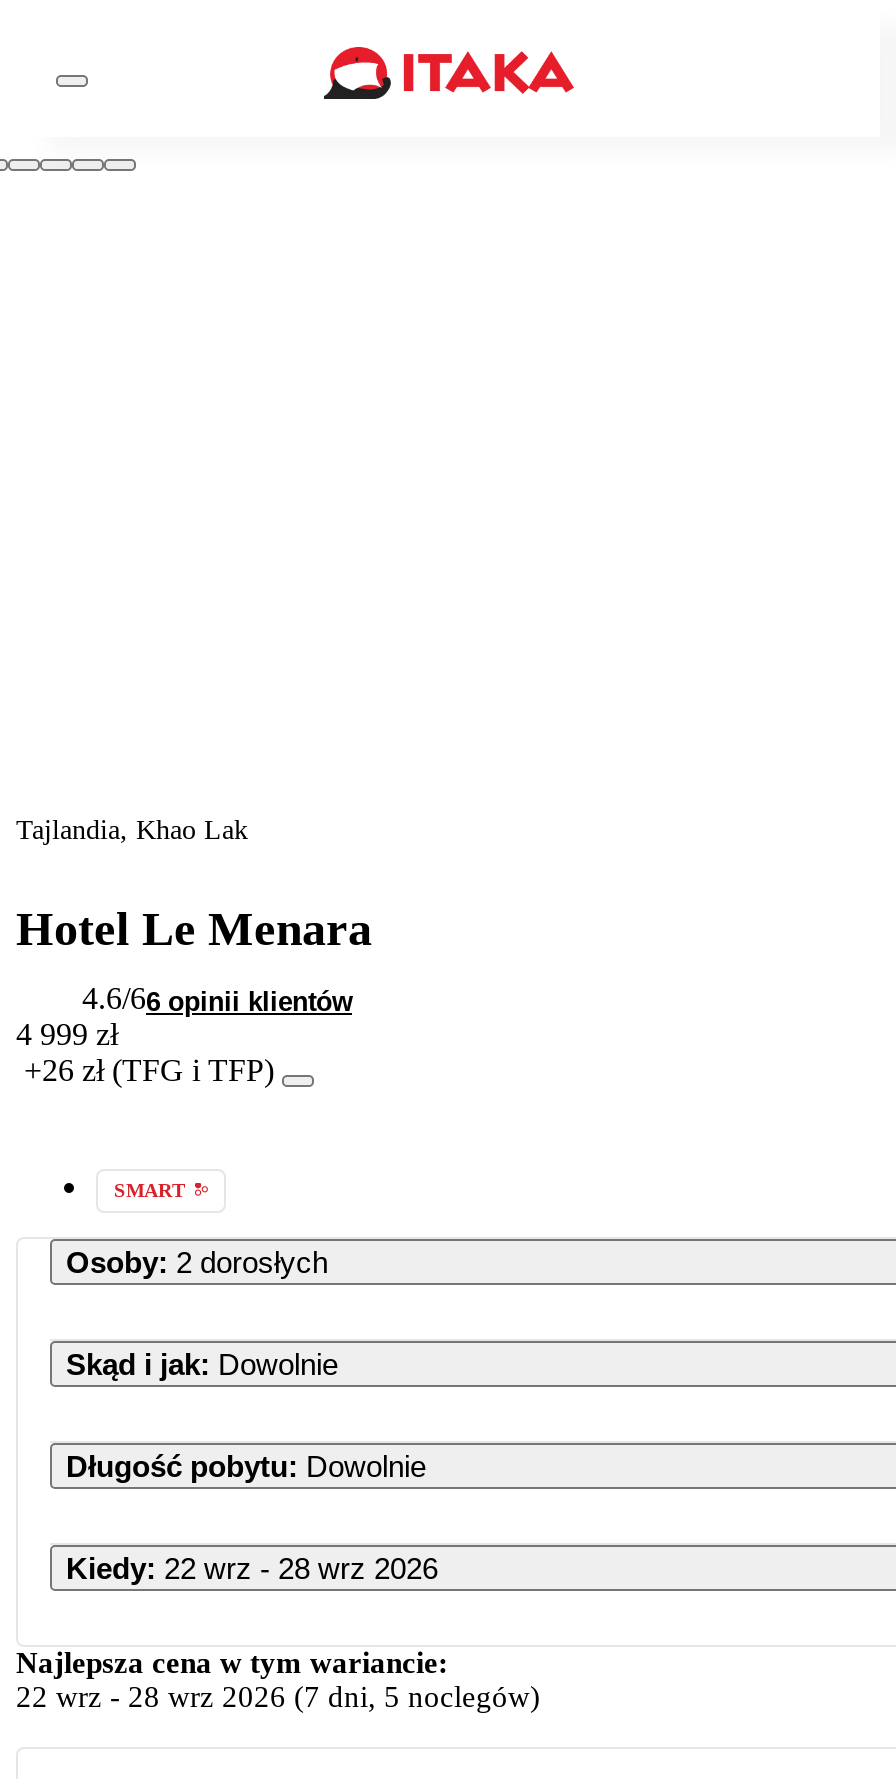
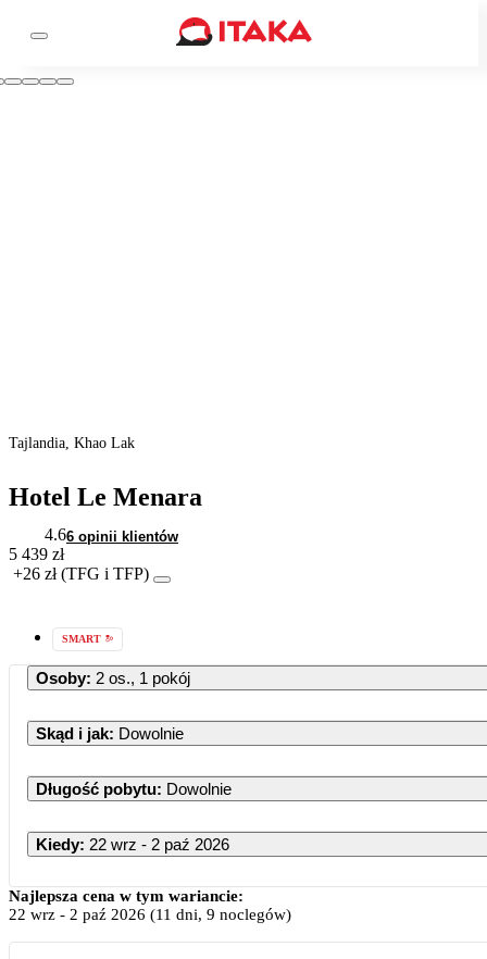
[16,980,352,1050] 4.6/66 opinii klientów | 4 999 zł -> [9,525,178,563] 4.66 opinii klientów | 5 439 zł
[66,1244,328,1278] Osoby: 2 dorosłych -> [36,668,190,687] Osoby: 2 os., 1 pokój
[66,1550,438,1584] Kiedy: 22 wrz - 28 wrz 2026 -> [36,835,229,853] Kiedy: 22 wrz - 2 paź 2026
[16,1680,540,1712] 22 wrz - 28 wrz 2026 (7 dni, 5 noclegów) -> [9,905,291,923] 22 wrz - 2 paź 2026 (11 dni, 9 noclegów)

